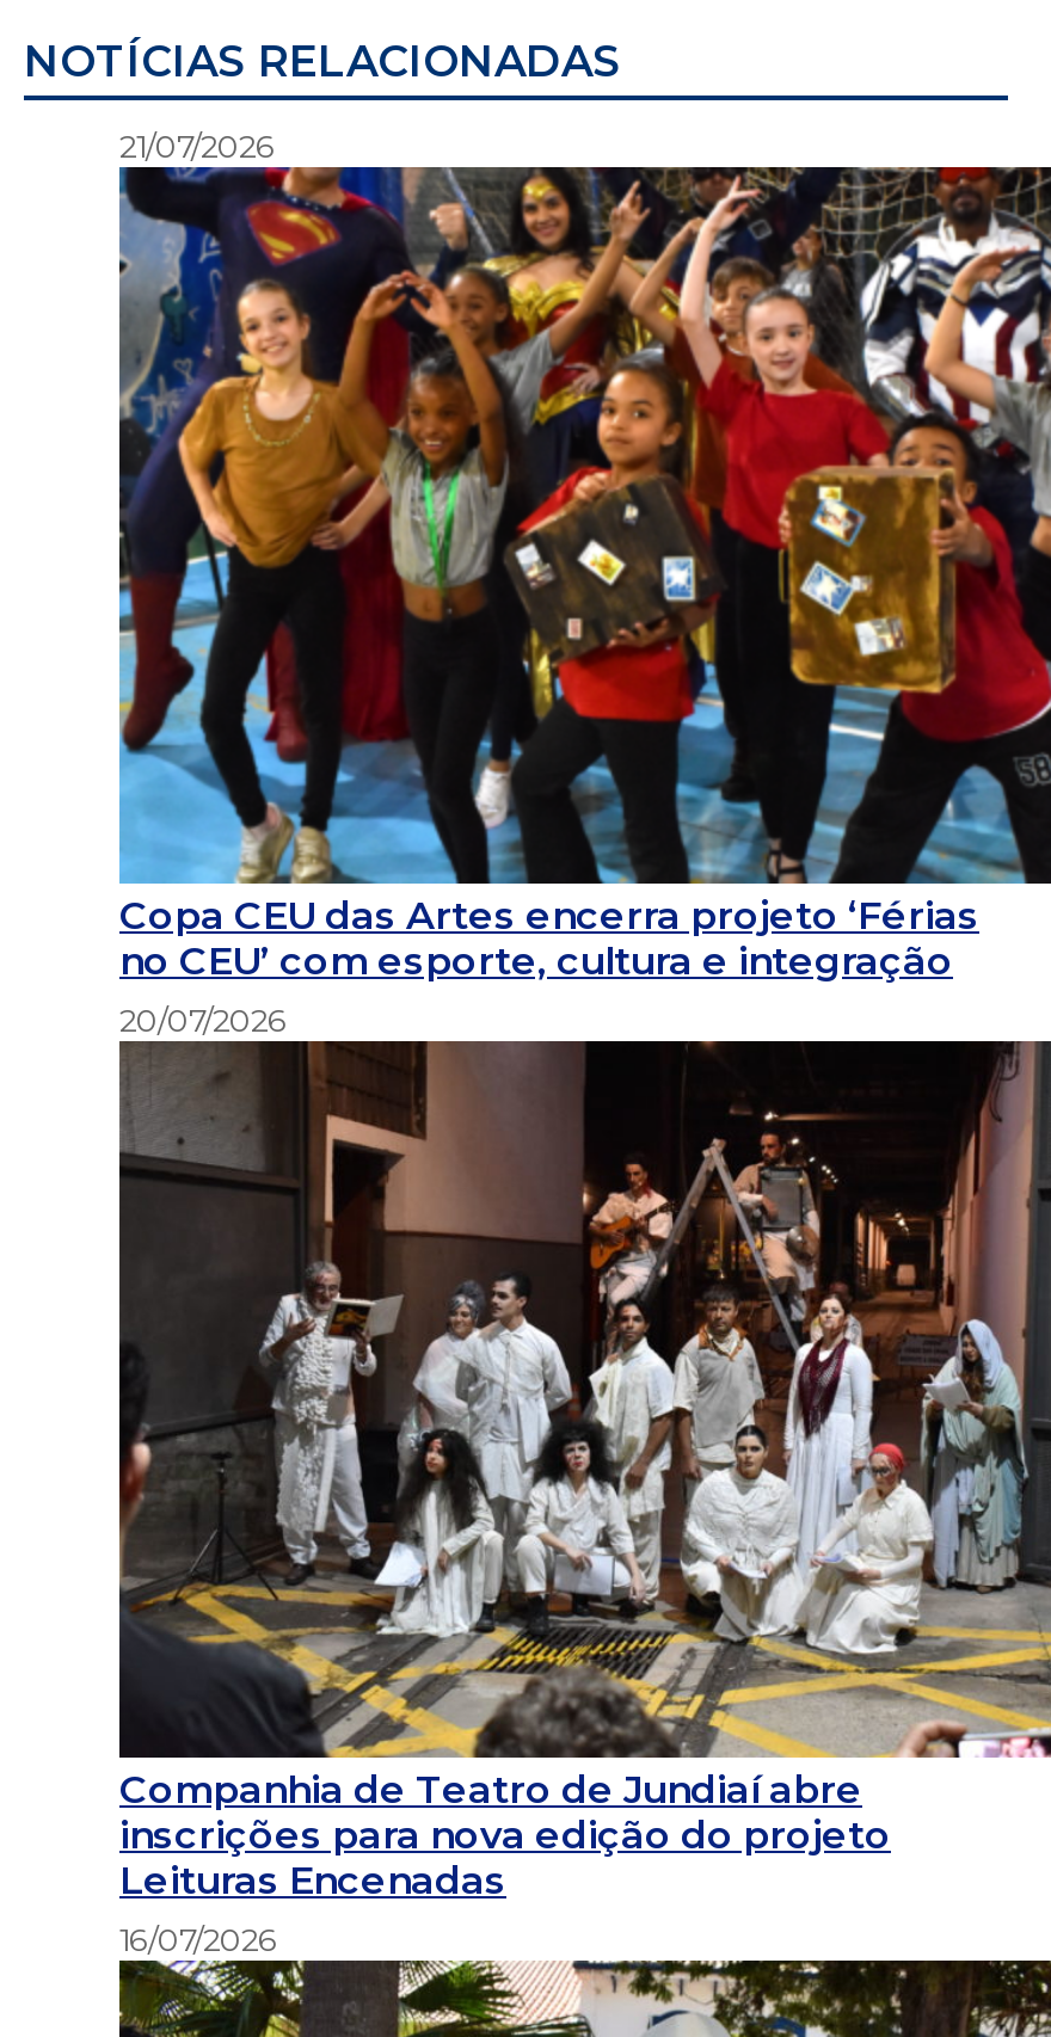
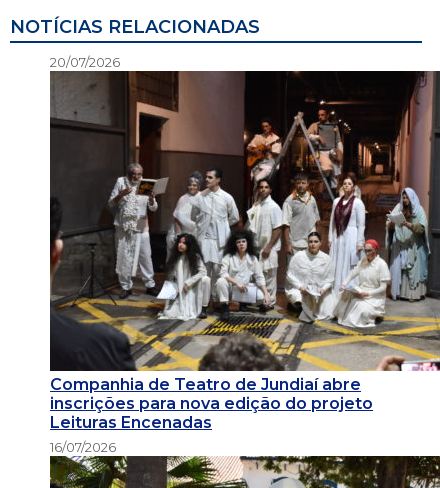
[117,127,1044,886] [image] | 21/07/2026 -> none
[119,894,979,985] Copa CEU das Artes encerra projeto ‘Férias | no CEU’ com esporte, cultura e integração -> none

